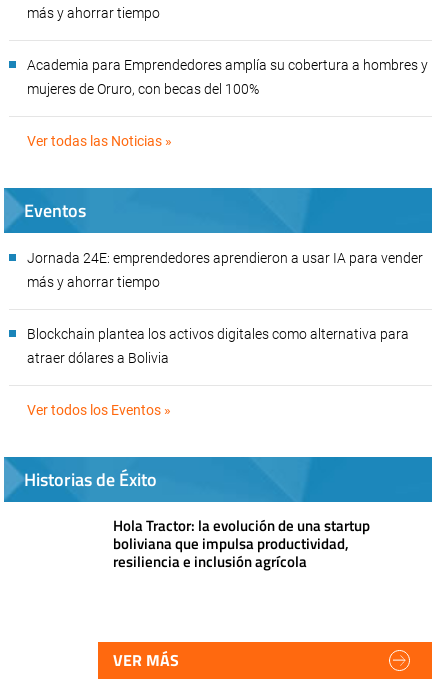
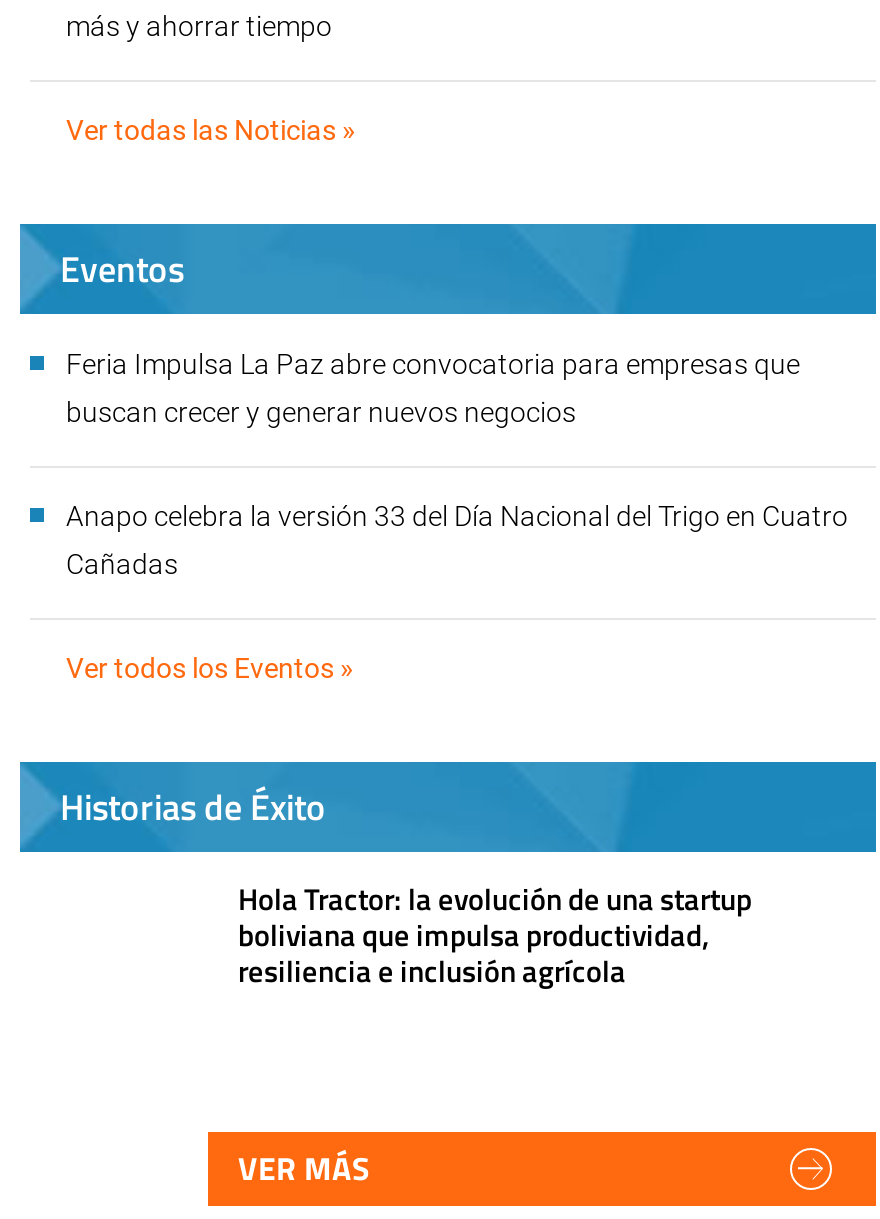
[27,57,428,97] Academia para Emprendedores amplía su cobertura a hombres y | mujeres de Oruro, con becas del 100% -> none
[27,250,423,266] Jornada 24E: emprendedores aprendieron a usar IA para vender -> [66,348,800,380] Feria Impulsa La Paz abre convocatoria para empresas que
[27,274,160,290] más y ahorrar tiempo -> [66,396,576,428] buscan crecer y generar nuevos negocios
[27,326,409,342] Blockchain plantea los activos digitales como alternativa para -> [66,500,848,532] Anapo celebra la versión 33 del Día Nacional del Trigo en Cuatro
[27,350,169,366] atraer dólares a Bolivia -> [66,548,178,580] Cañadas

